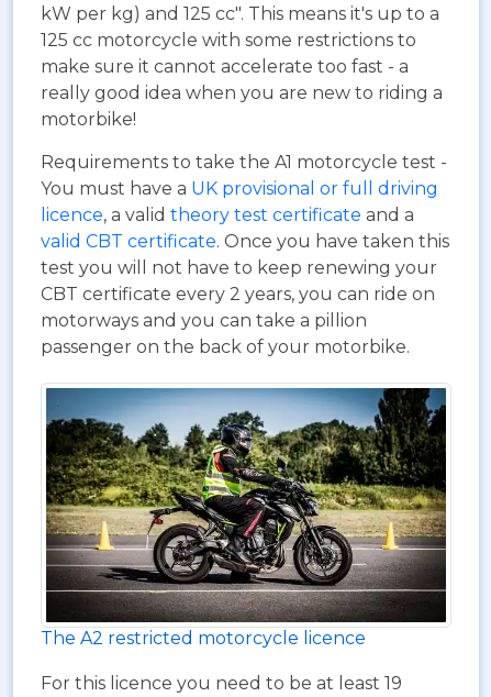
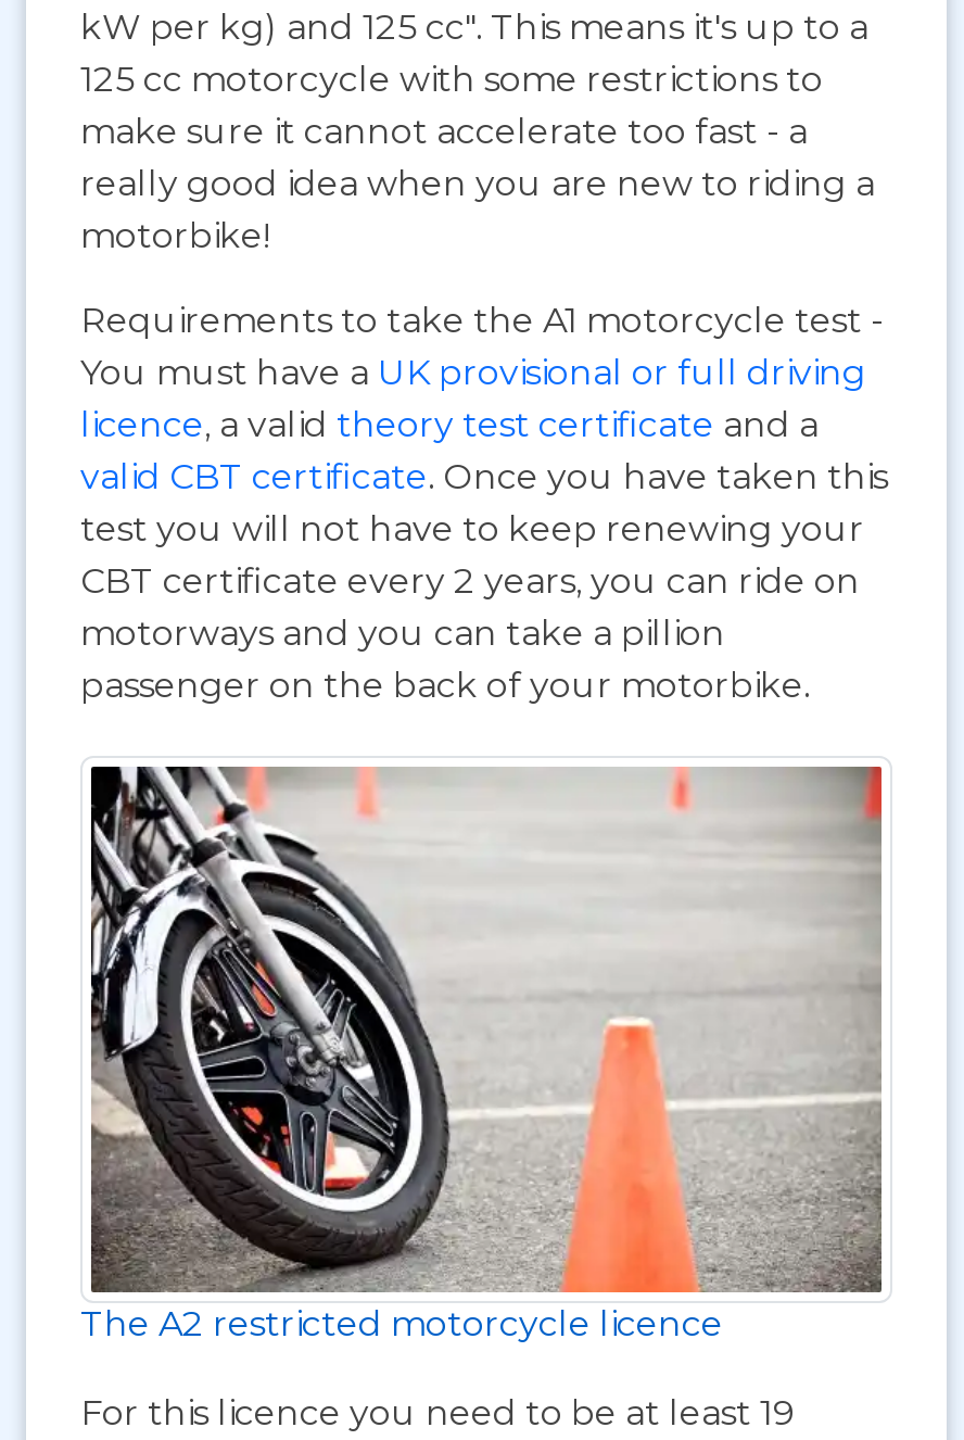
[45,387,447,623] [image] -> [89,765,884,1294] [image]

